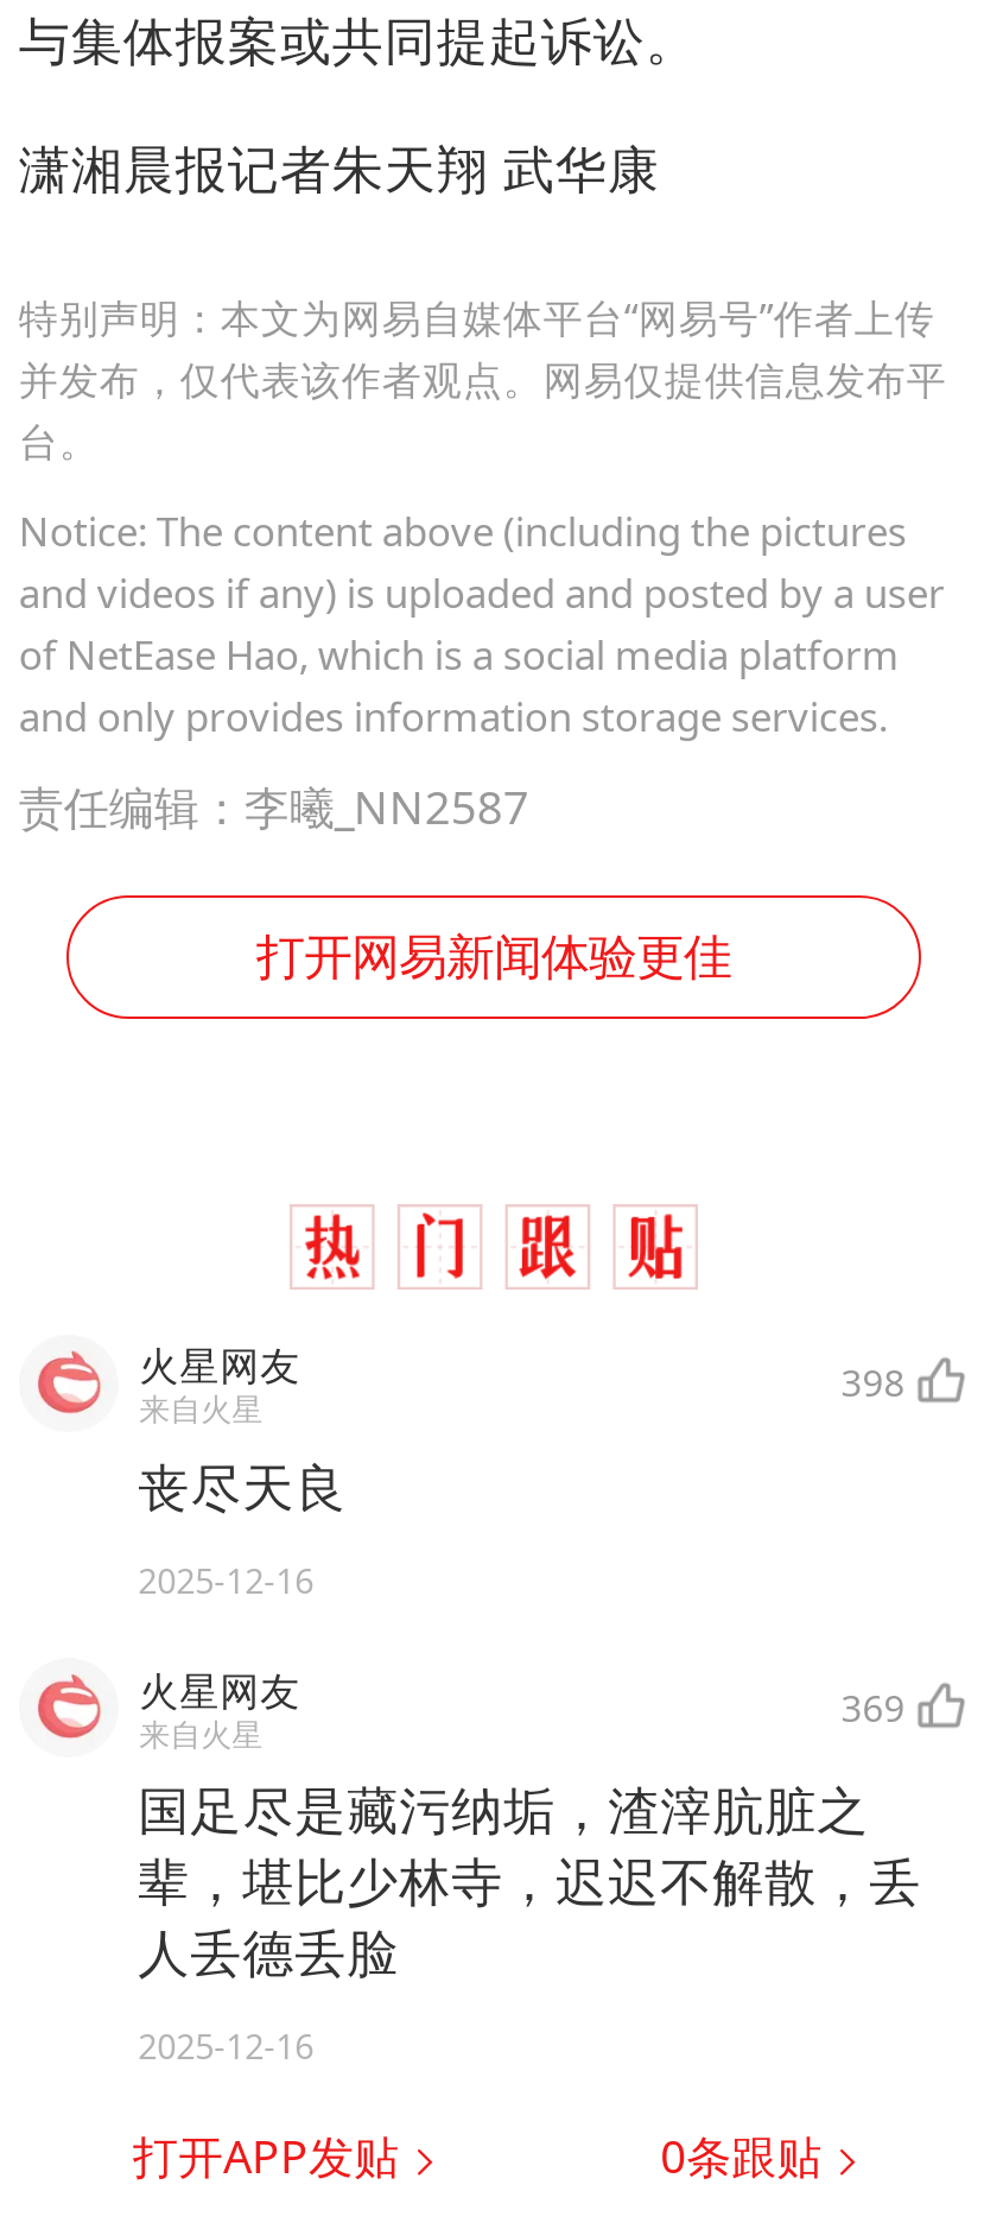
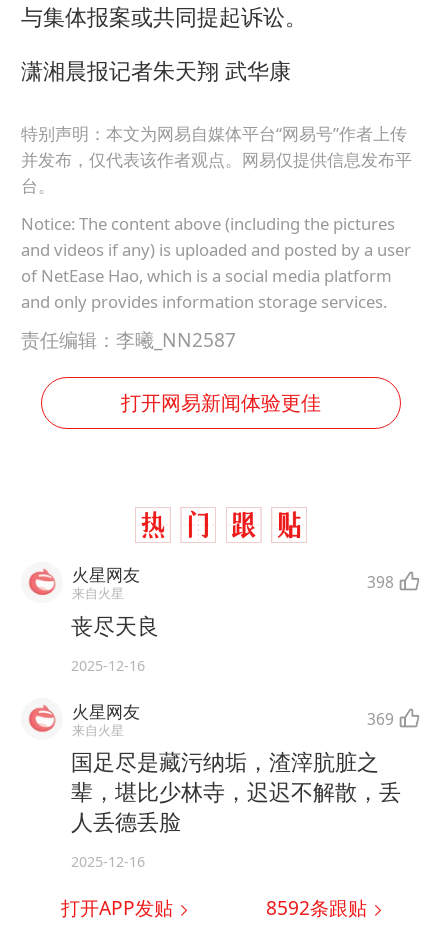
[660,2125,833,2187] 0条跟贴 -> [266,895,372,921] 8592条跟贴

